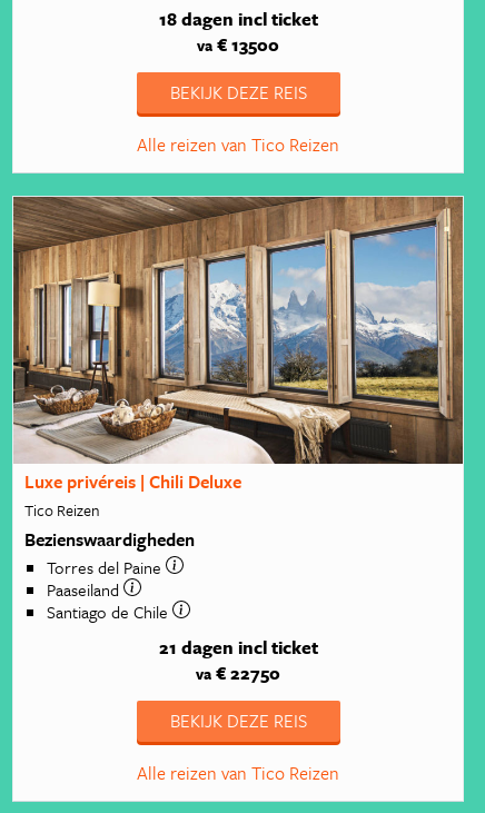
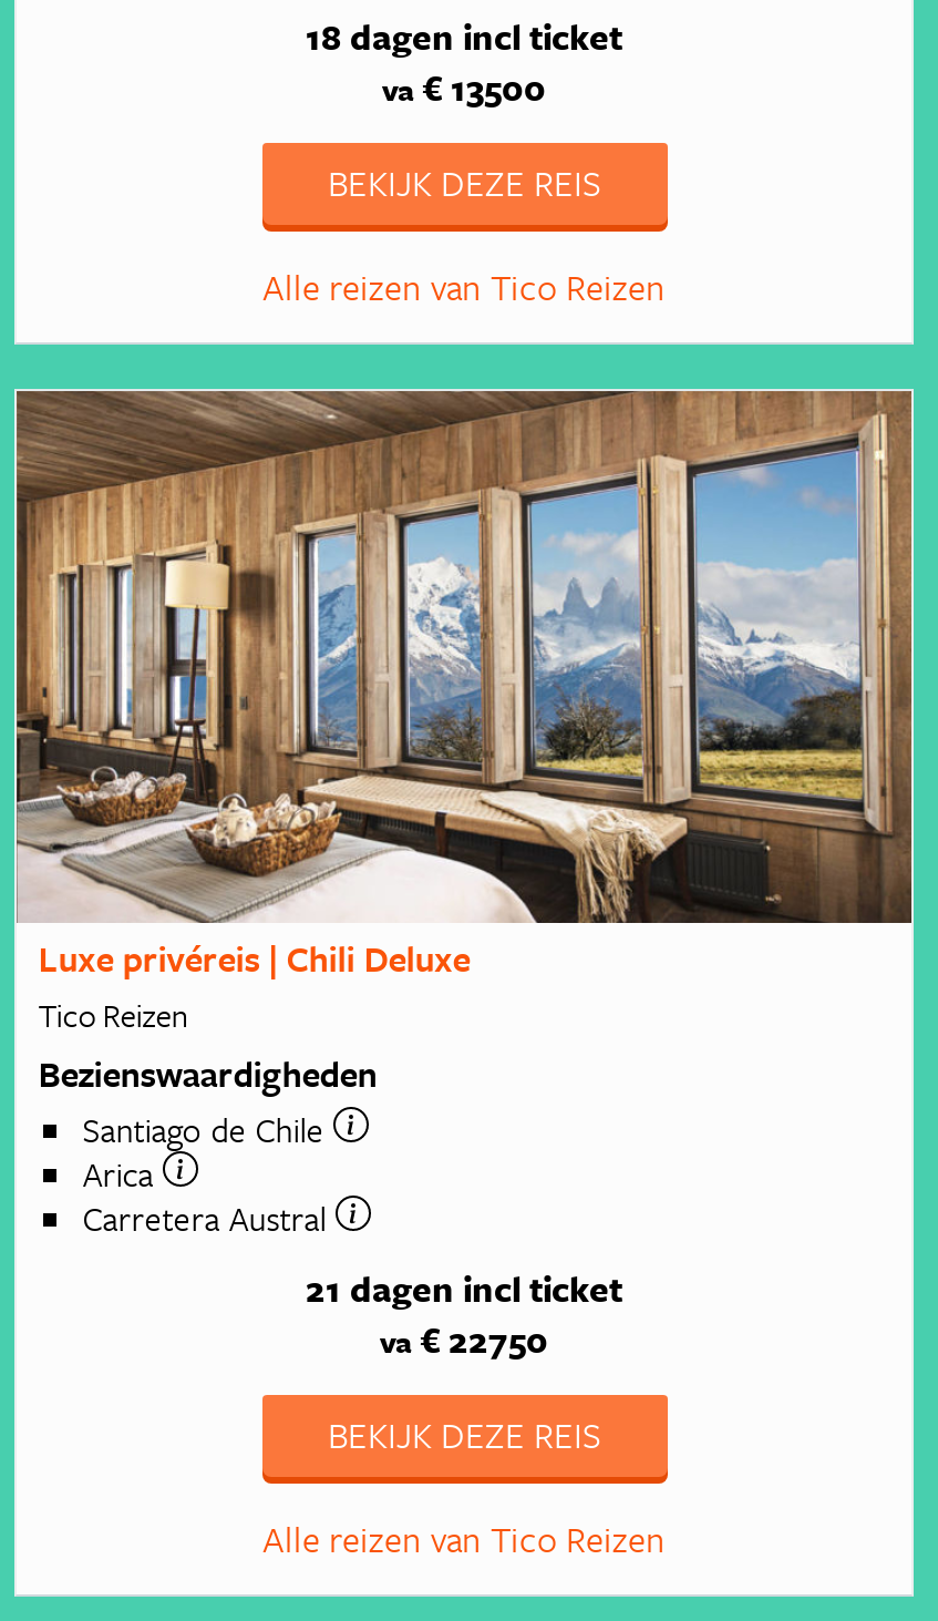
[46,555,166,602] Torres del Paine | Paaseiland -> none
moved [46,600,172,624] -> [83,1106,333,1154]: Santiago de Chile
none -> [83,1150,335,1243] Arica | Carretera Austral

